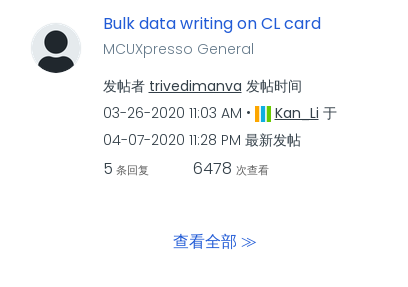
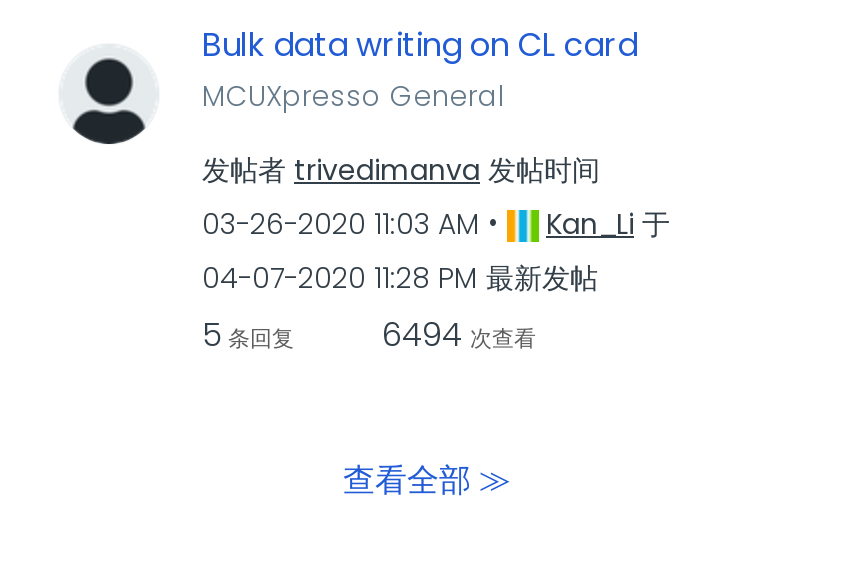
[102,157,268,180] 5条回复 6478 次查看 -> [202,312,536,358] 5条回复 6494 次查看

